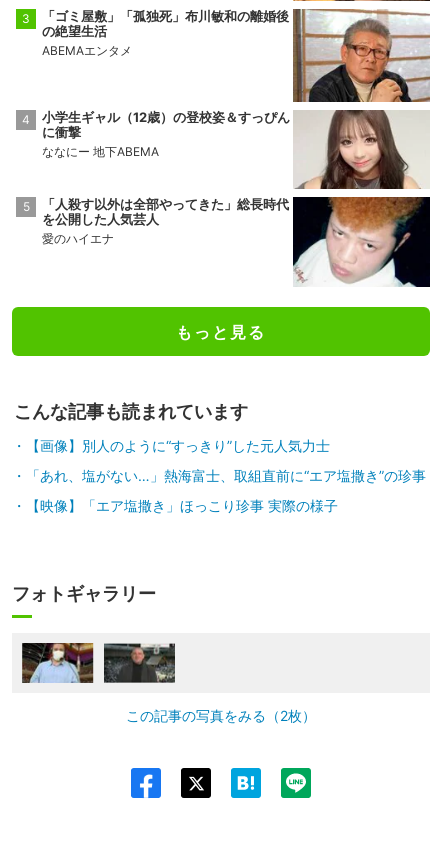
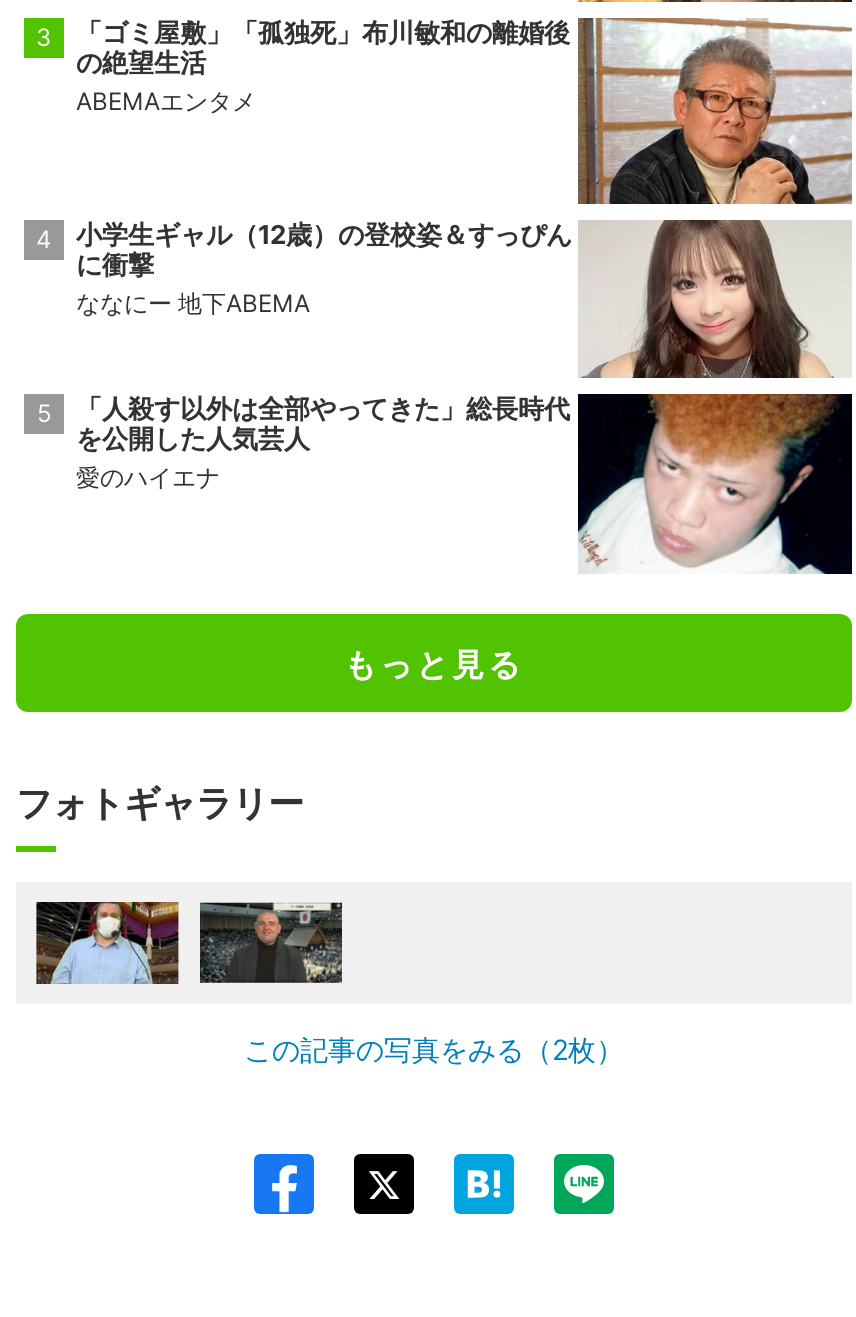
[14,401,426,514] こんな記事も読まれています | 【画像】別人のように“すっきり”した元人気力士 | 「あれ、塩がない…」熱海富士、取組直前に“エア塩撒き”の珍事 | 【映像】「エア塩撒き」ほっこり珍事 実際の様子 -> none

